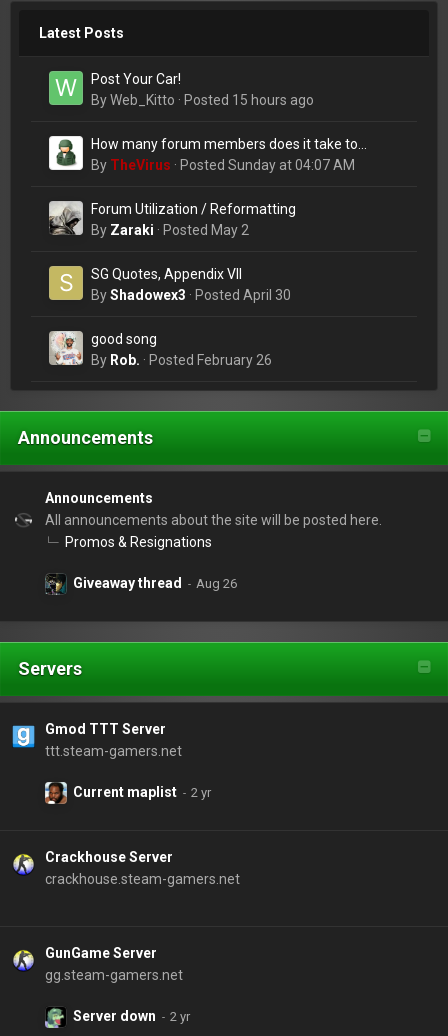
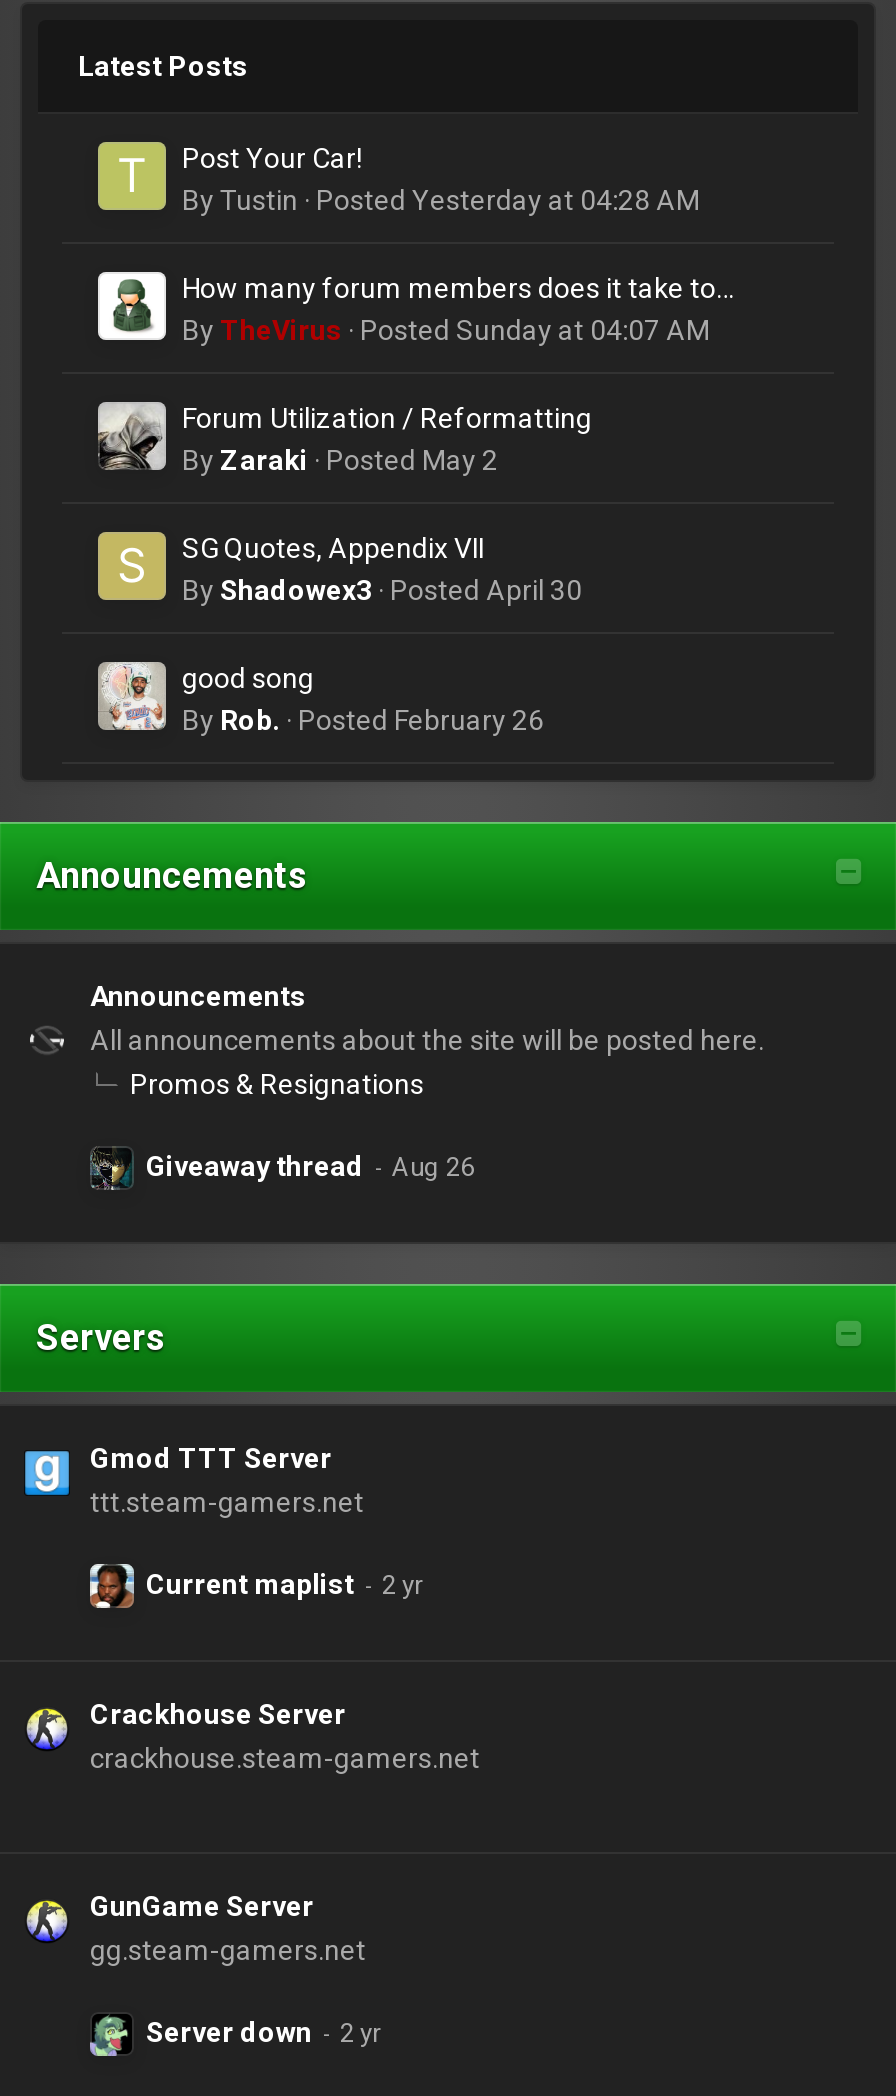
[49,71,314,108] [image] | By Web_Kitto · Posted 15 hours ago -> [98,142,700,216] [image] | By Tustin · Posted Yesterday at 04:28 AM

